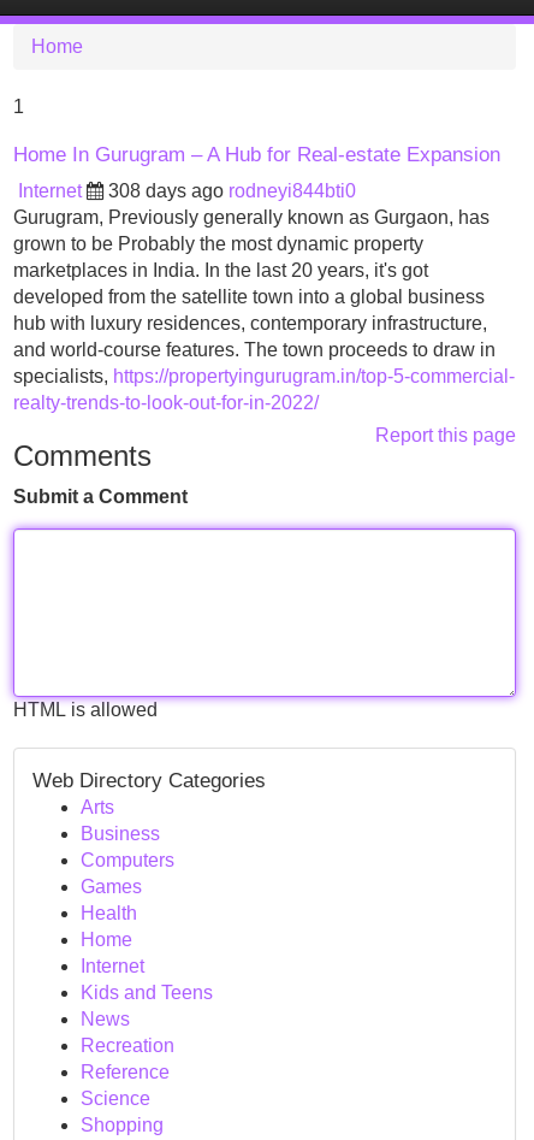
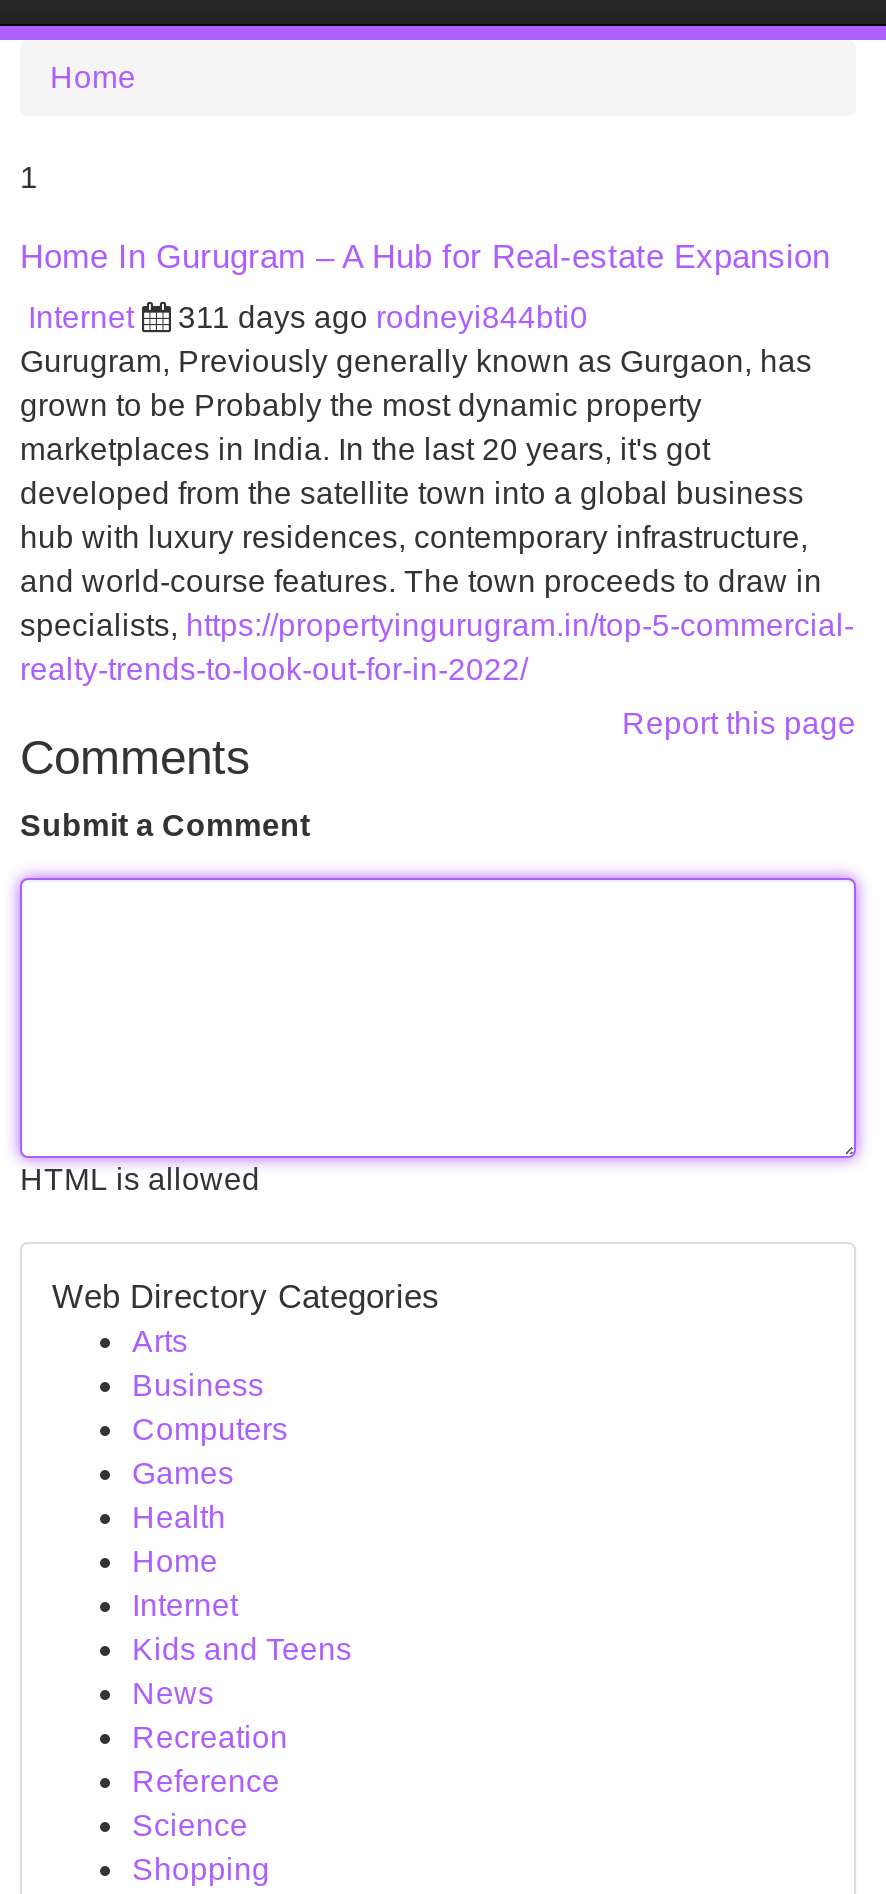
[108,181,356,201] 308 days ago rodneyi844bti0 -> [178,300,588,334] 311 days ago rodneyi844bti0

